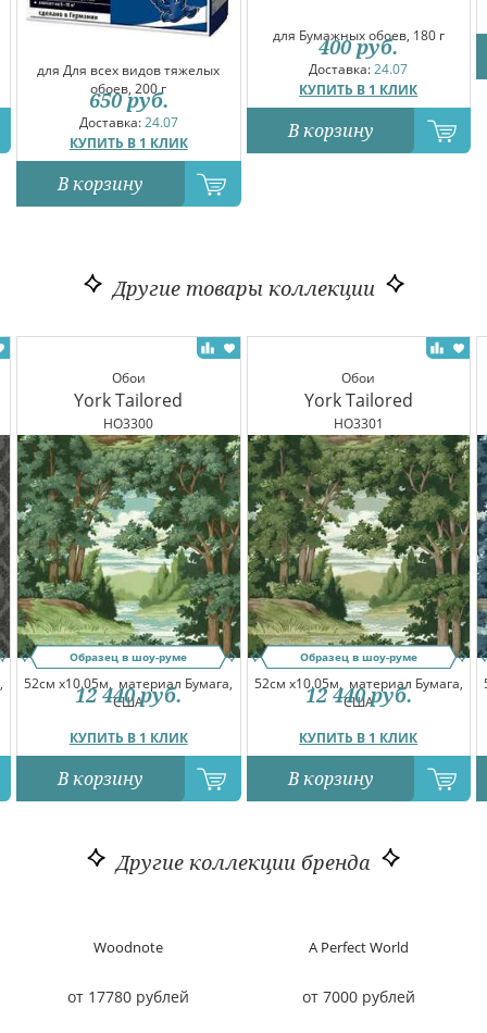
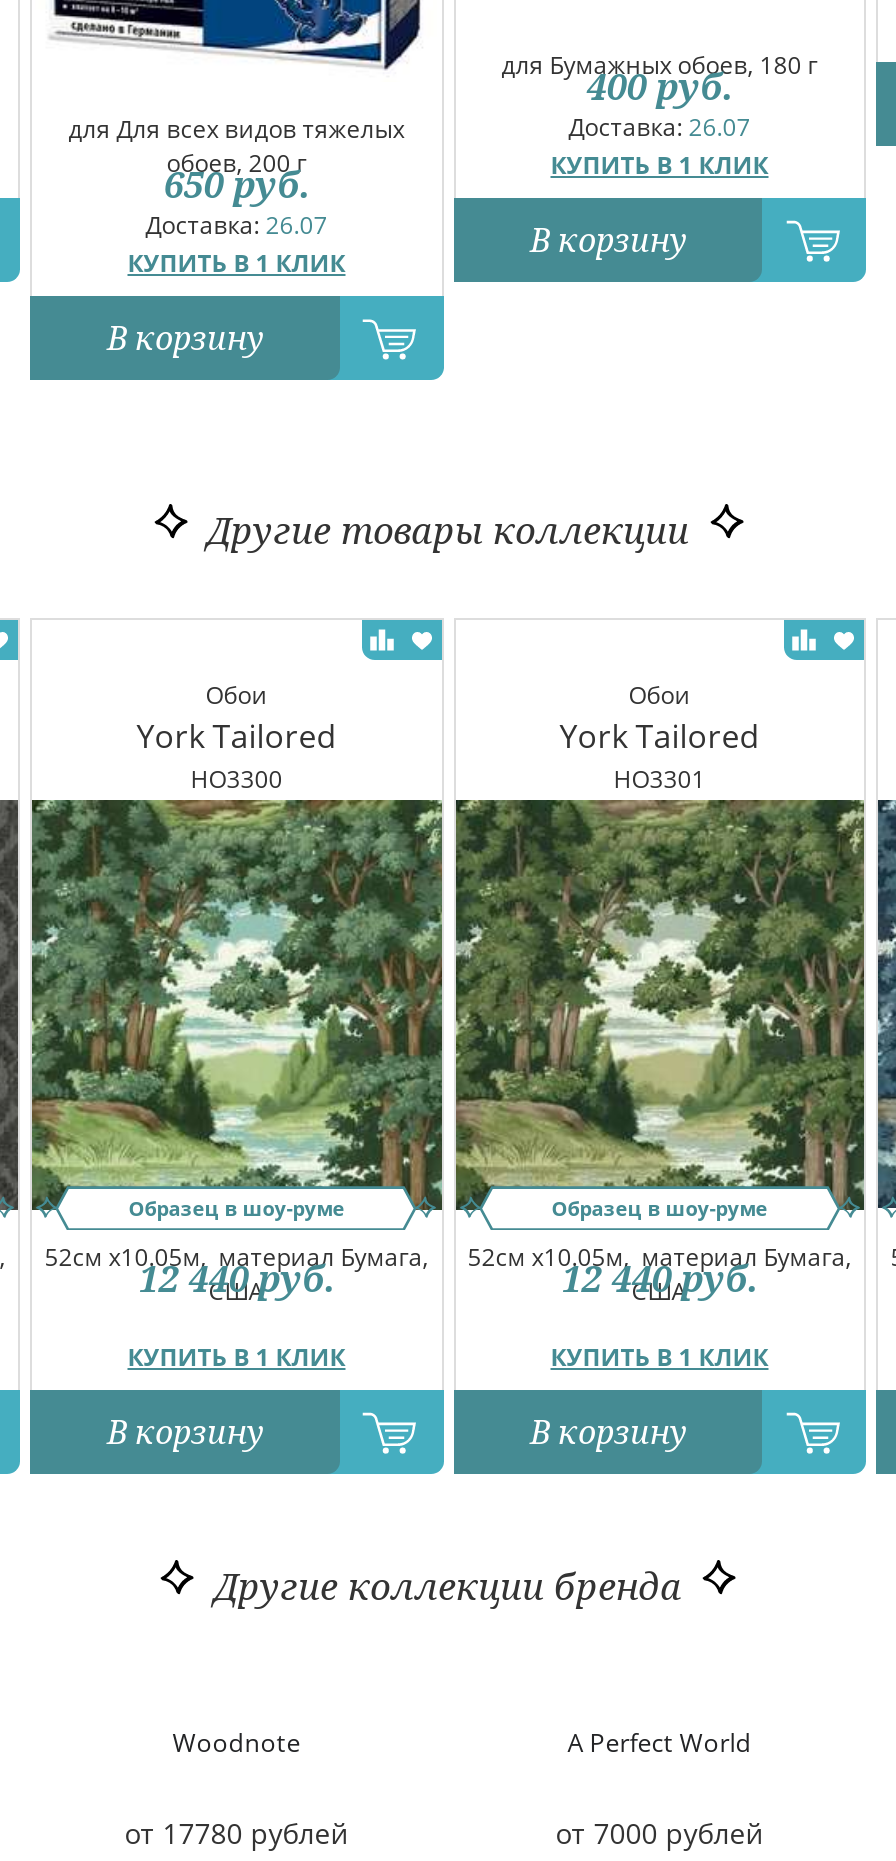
[309,59,408,78] Доставка: 24.07 -> [568,109,750,143] Доставка: 26.07
[79,113,178,132] Доставка: 24.07 -> [146,208,328,242] Доставка: 26.07

